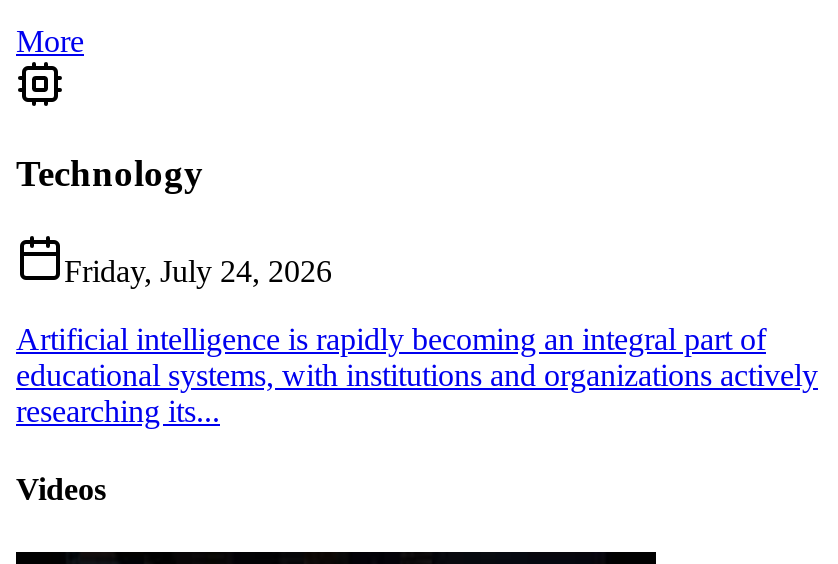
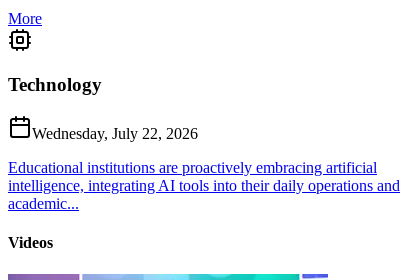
[64,254,332,288] Friday, July 24, 2026 -> [32,125,198,142] Wednesday, July 22, 2026
[16,322,818,428] Artificial intelligence is rapidly becoming an integral part of | educational systems, with institutions and organizations actively | researching its... -> [8,159,400,212] Educational institutions are proactively embracing artificial | intelligence, integrating AI tools into their daily operations and | academic...

